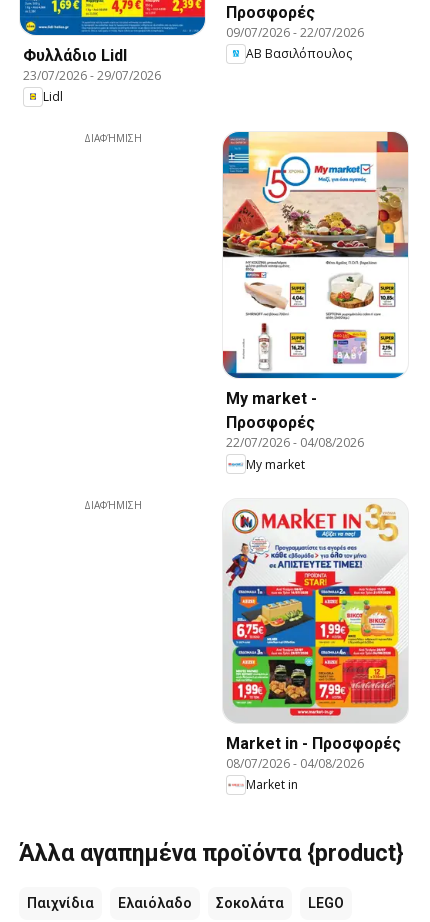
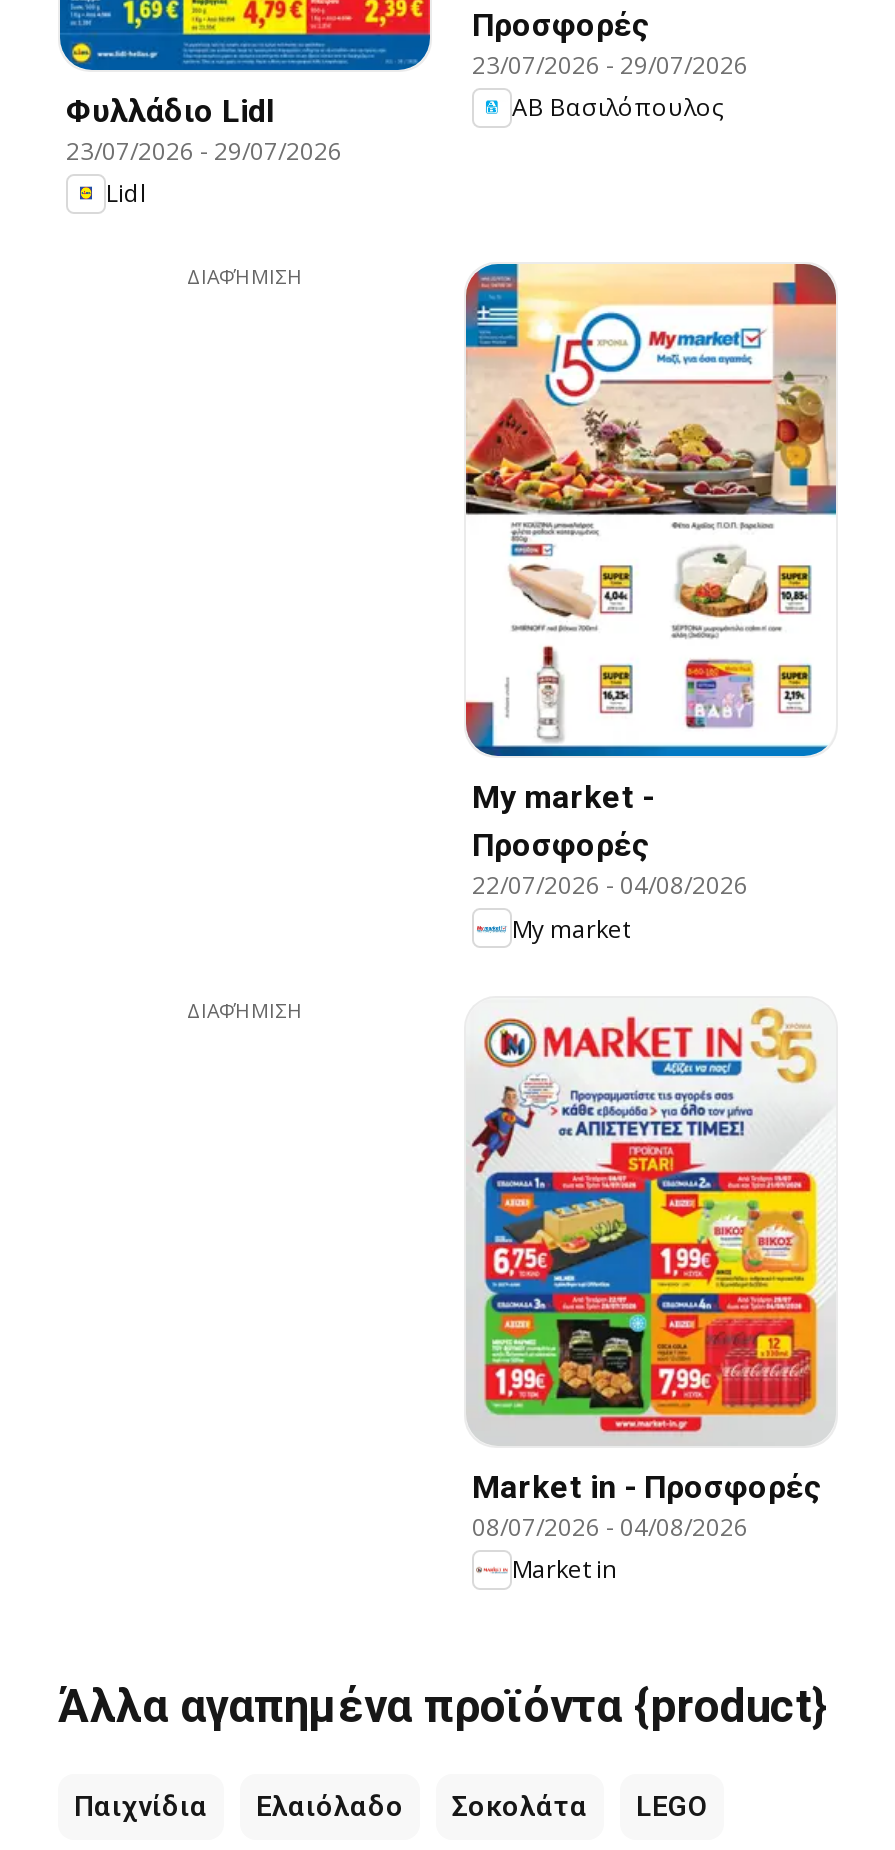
[226,24,364,41] 09/07/2026 - 22/07/2026 -> [472,47,748,81] 23/07/2026 - 29/07/2026

